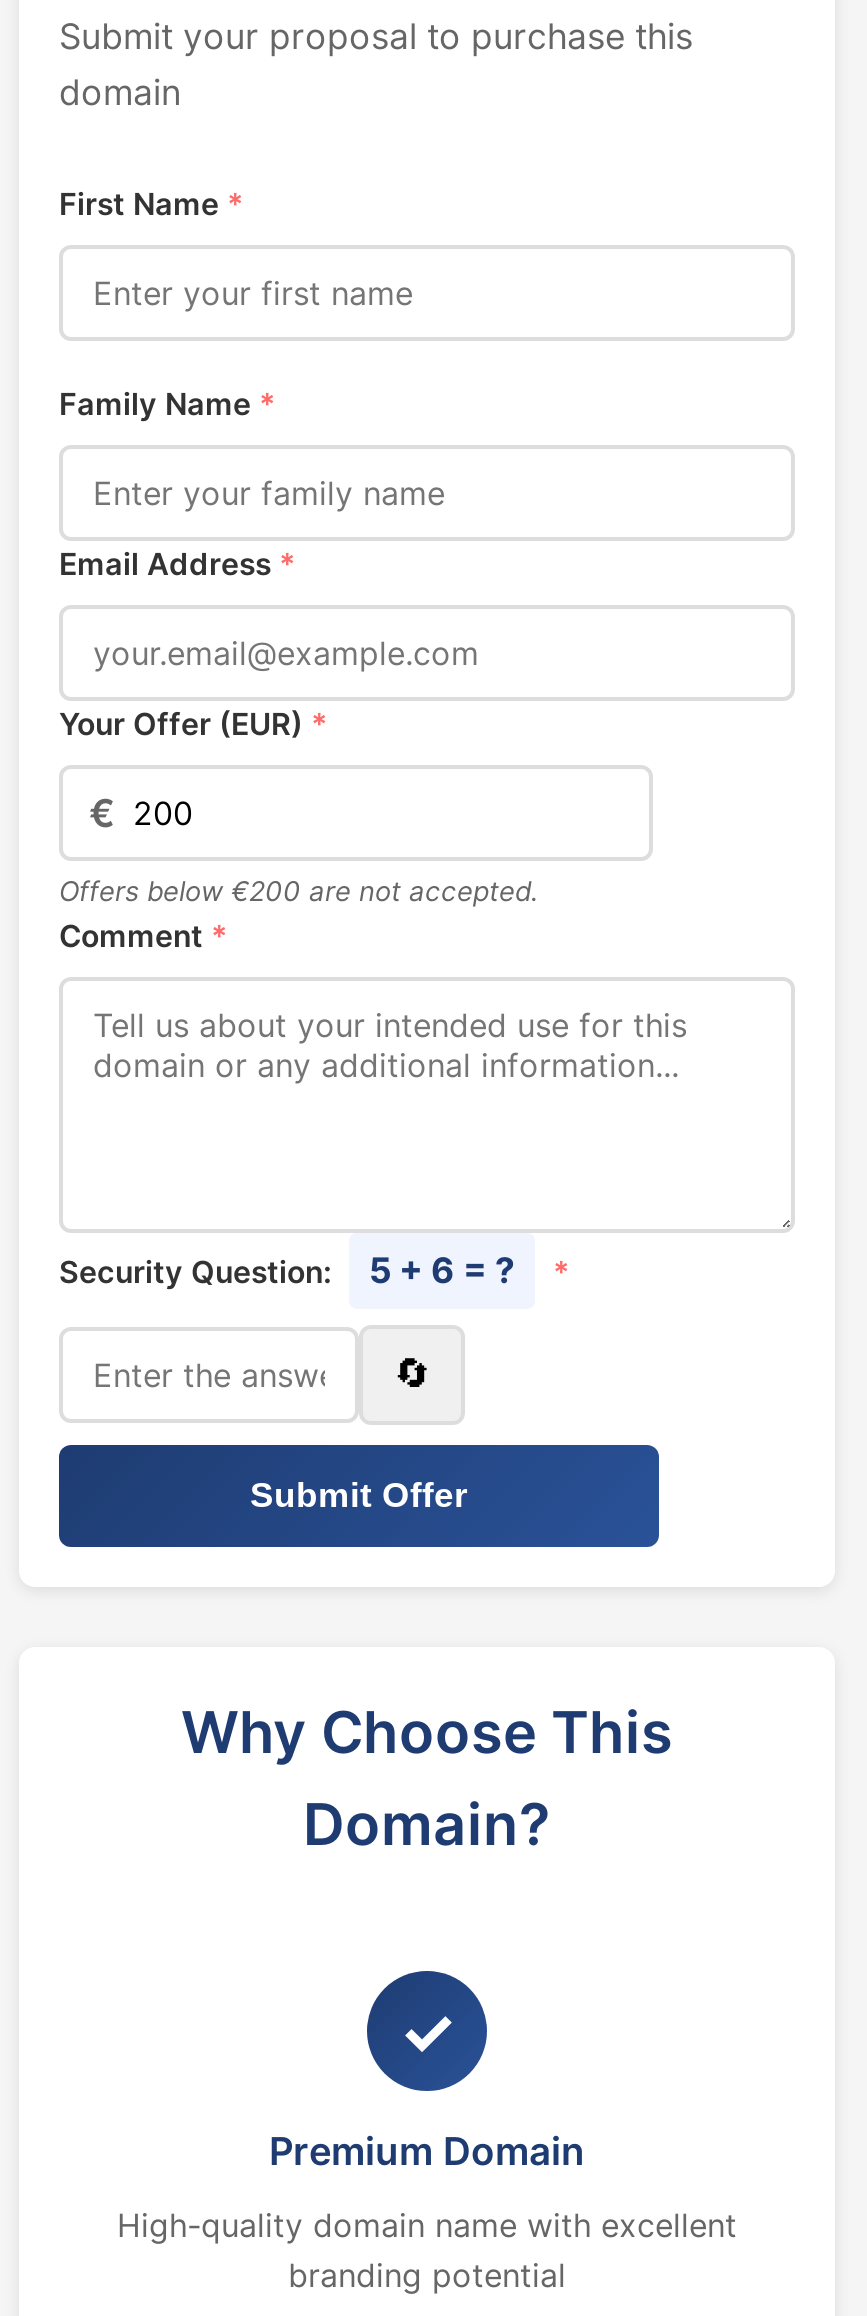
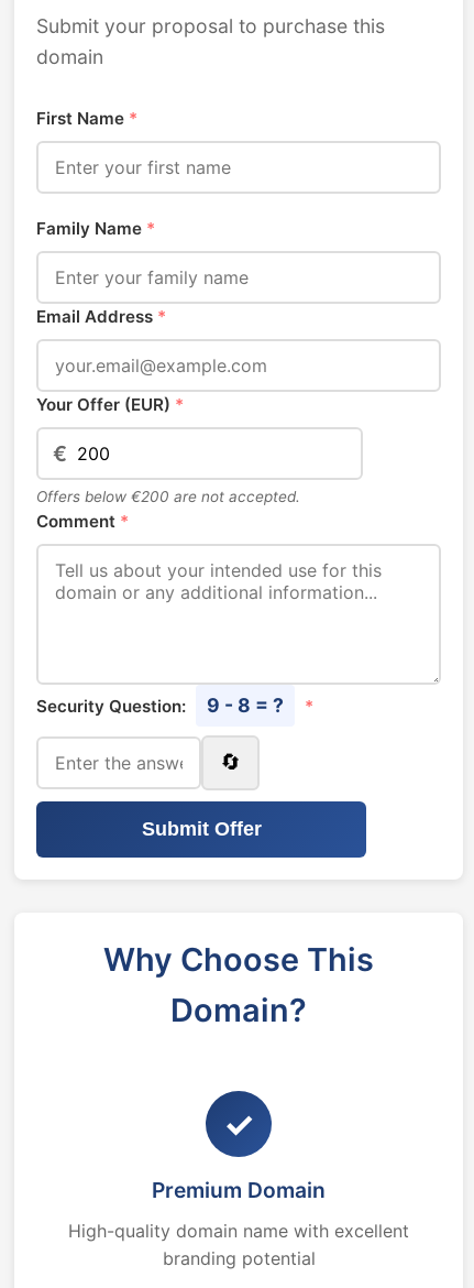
[369,1249,515,1291] 5 + 6 = ? -> [207,694,284,717] 9 - 8 = ?

